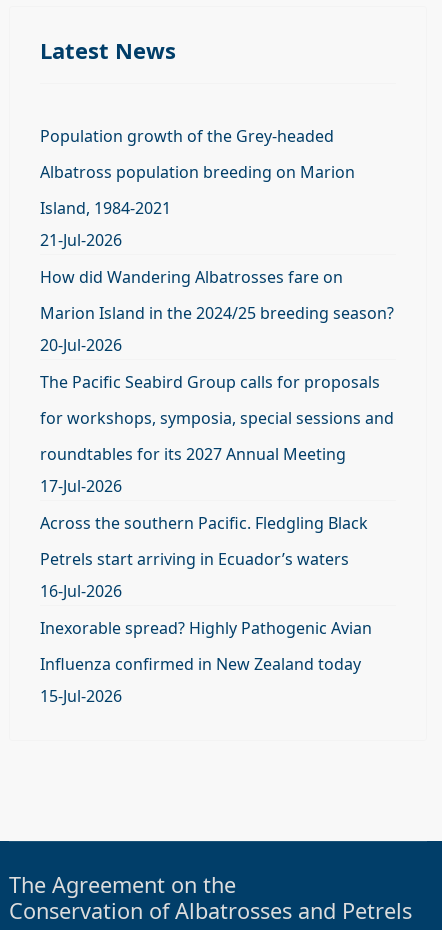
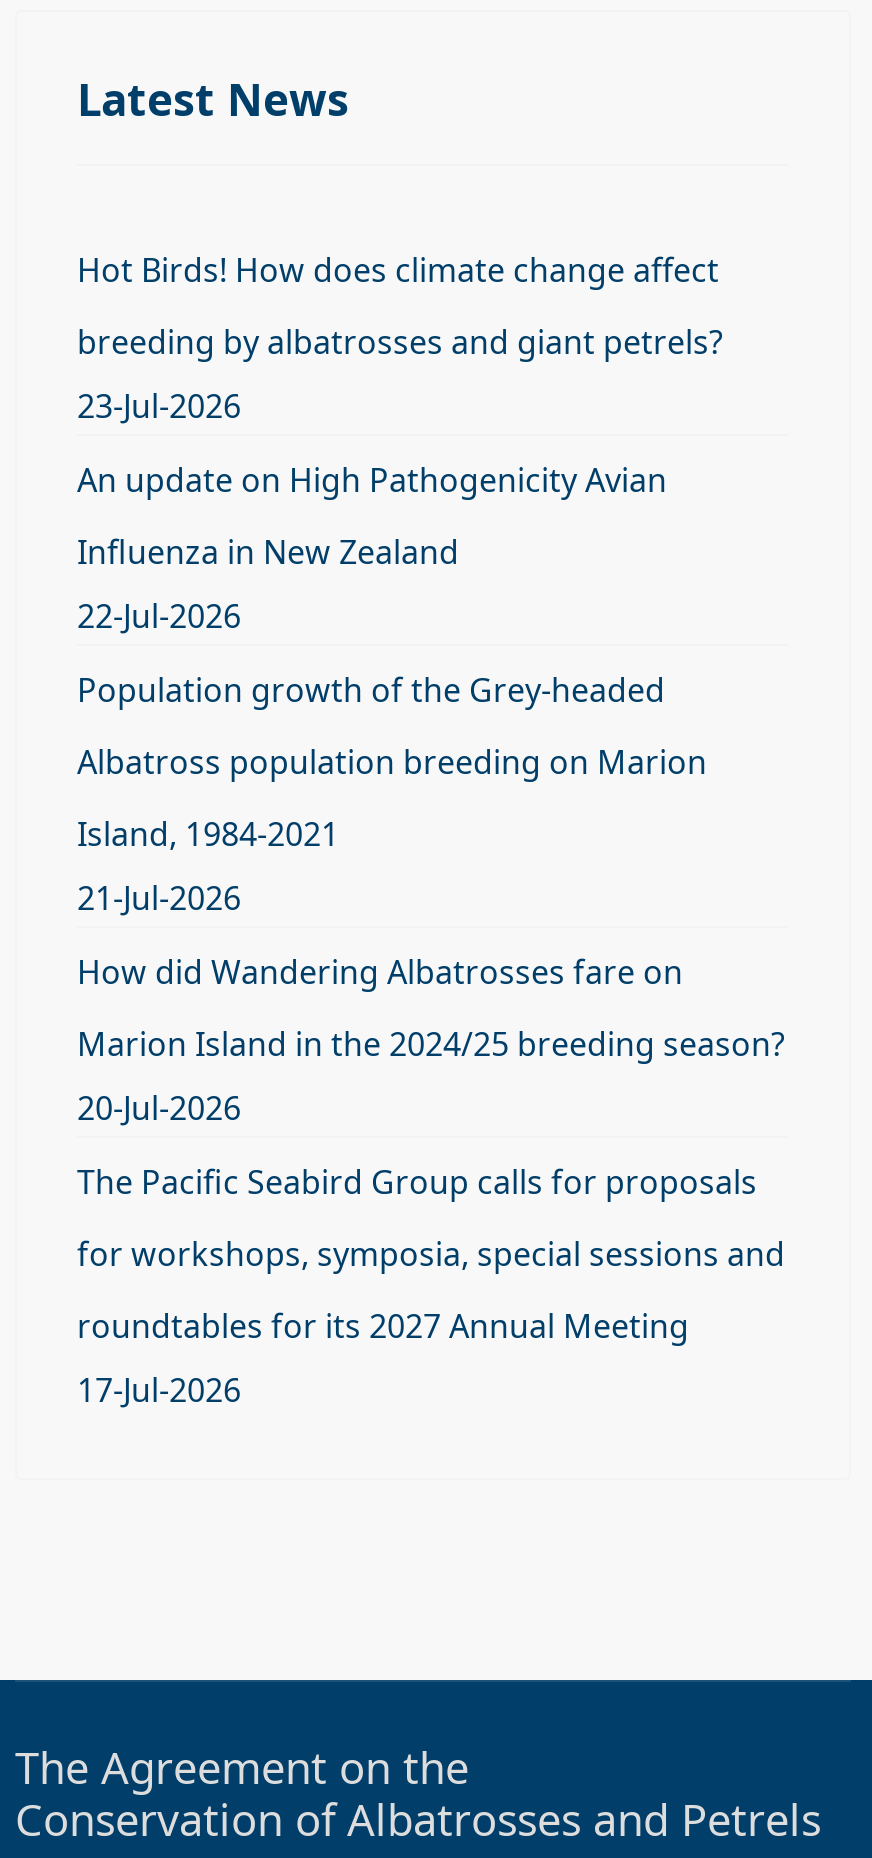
none -> [77,248,723,638] Hot Birds! How does climate change affect | breeding by albatrosses and giant petrels? | 23-Jul-2026 | An update on High Pathogenicity Avian | Influenza in New Zealand | 22-Jul-2026
moved [40,125,394,497] -> [77,668,785,1412]: Population growth of the Grey-headed | Albatross population breeding on Marion | Island, 1984-2021 | ... | roundtables for its 2027 Annual Meeting | 17-Jul-2026
[40,512,372,707] Across the southern Pacific. Fledgling Black | Petrels start arriving in Ecuador’s waters | 16-Jul-2026 | Inexorable spread? Highly Pathogenic Avian | Influenza confirmed in New Zealand today | 15-Jul-2026 -> none

